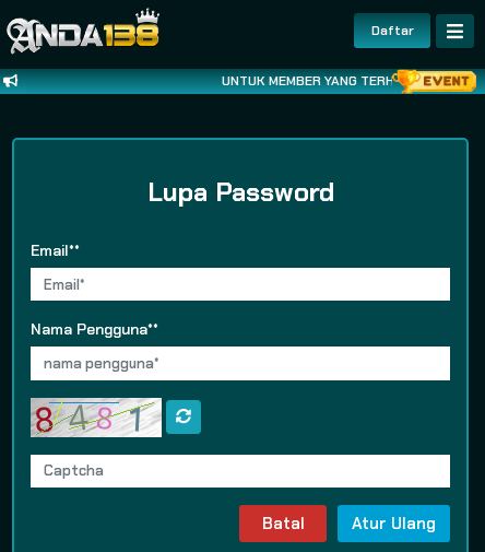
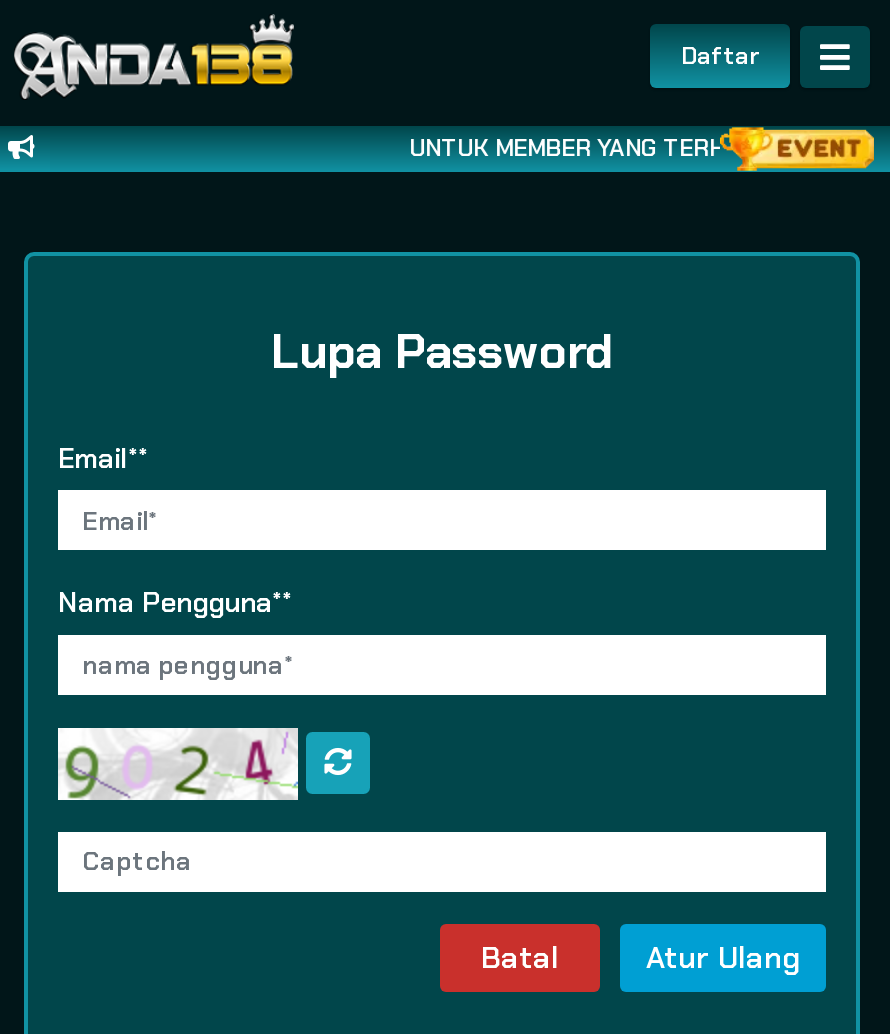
[31,398,155,437] [image] -> [60,730,298,798] [image]

